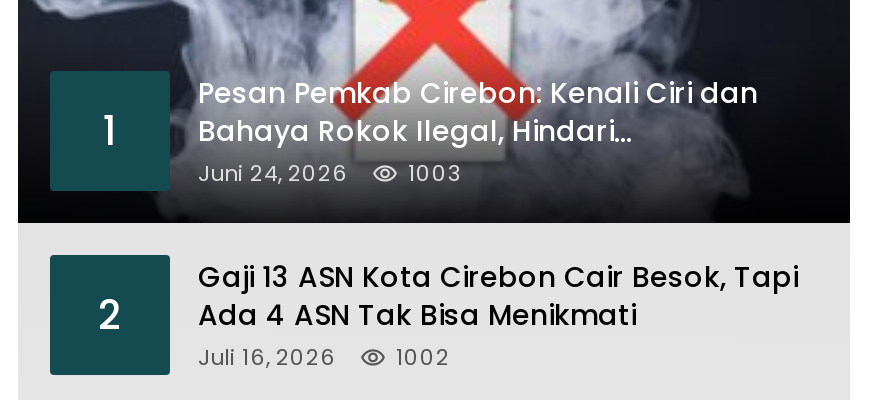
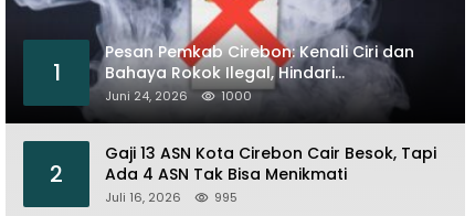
[408,157,462,189] 1003 -> [221,87,252,104] 1000
[198,341,450,373] Juli 16, 2026 1002 -> [105,188,237,206] Juli 16, 2026 995

